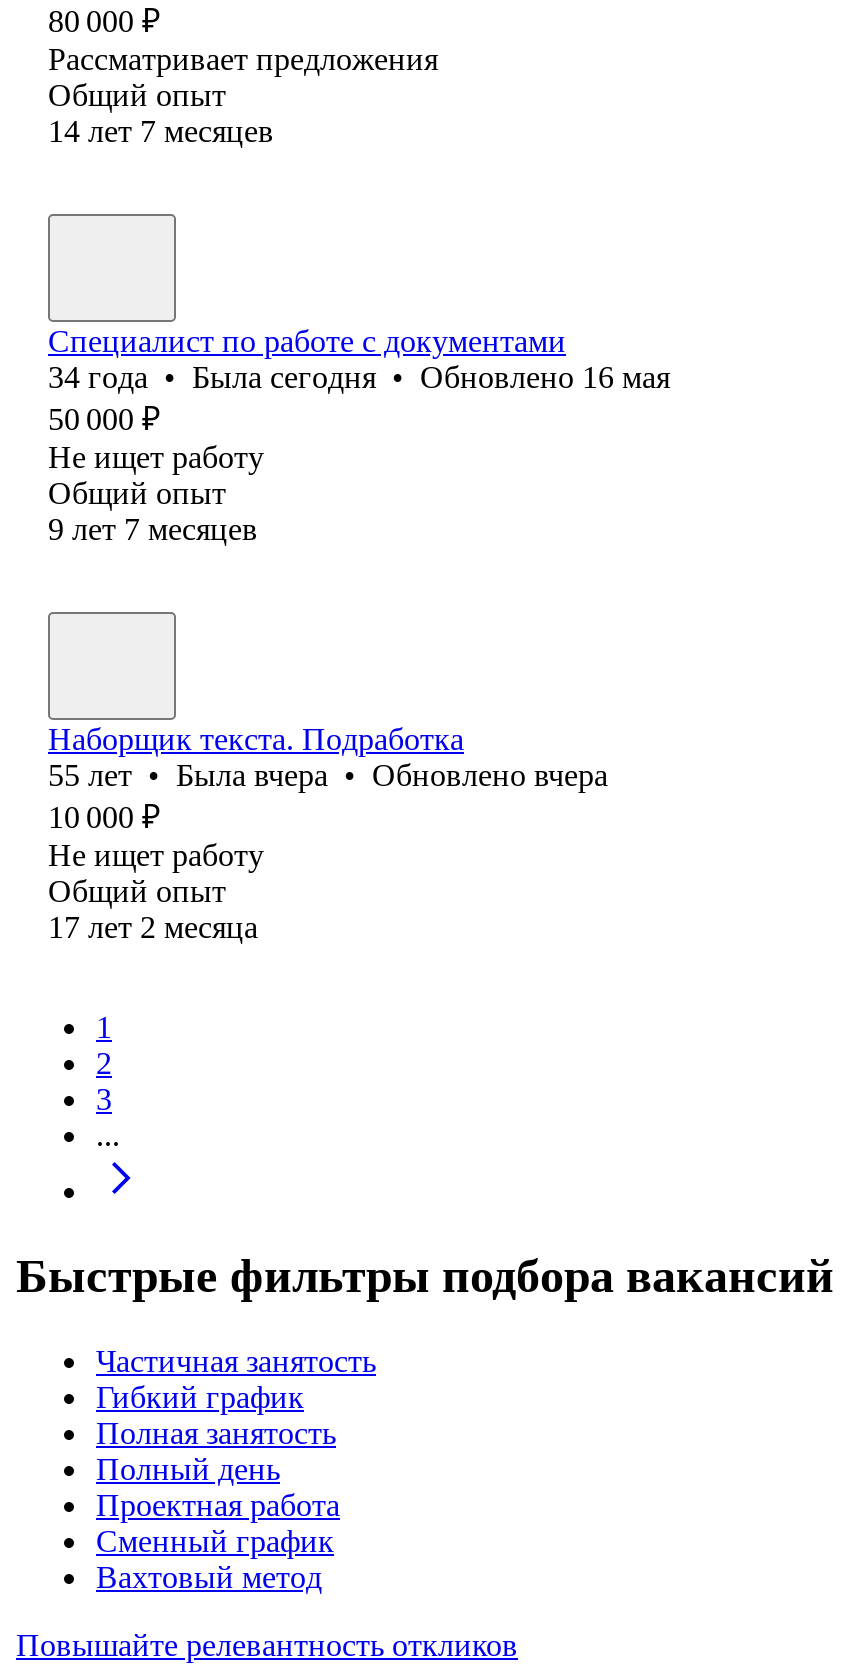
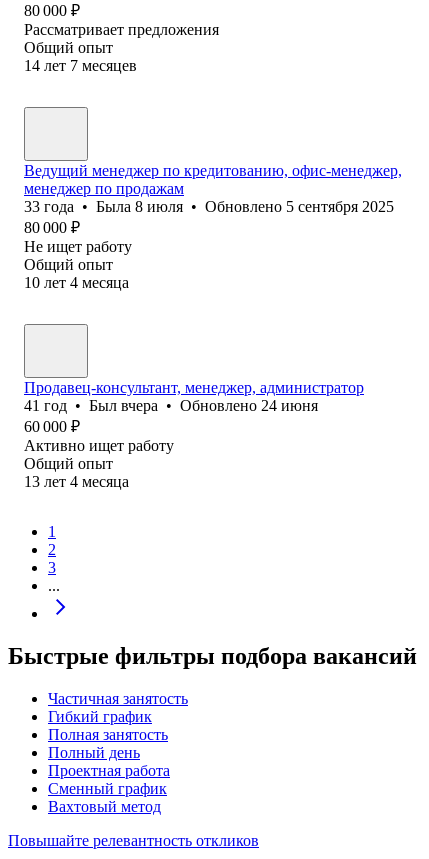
[48,324,670,436] Специалист по работе с документами | 34 года • Была сегодня • Обновлено 16 мая | 50 000 ₽ -> [24,162,402,236] Ведущий менеджер по кредитованию, офис-менеджер, | менеджер по продажам | 33 года • Была 8 июля • Обновлено 5 сентября 2025 | 80 000 ₽
[48,512,258,546] 9 лет 7 месяцев -> [24,274,129,291] 10 лет 4 месяца
[48,722,608,872] Наборщик текста. Подработка | 55 лет • Была вчера • Обновлено вчера | 10 000 ₽ | Не ищет работу -> [24,379,364,454] Продавец-консультант, менеджер, администратор | 41 год • Был вчера • Обновлено 24 июня | 60 000 ₽ | Активно ищет работу
[48,910,258,944] 17 лет 2 месяца -> [24,473,129,490] 13 лет 4 месяца

